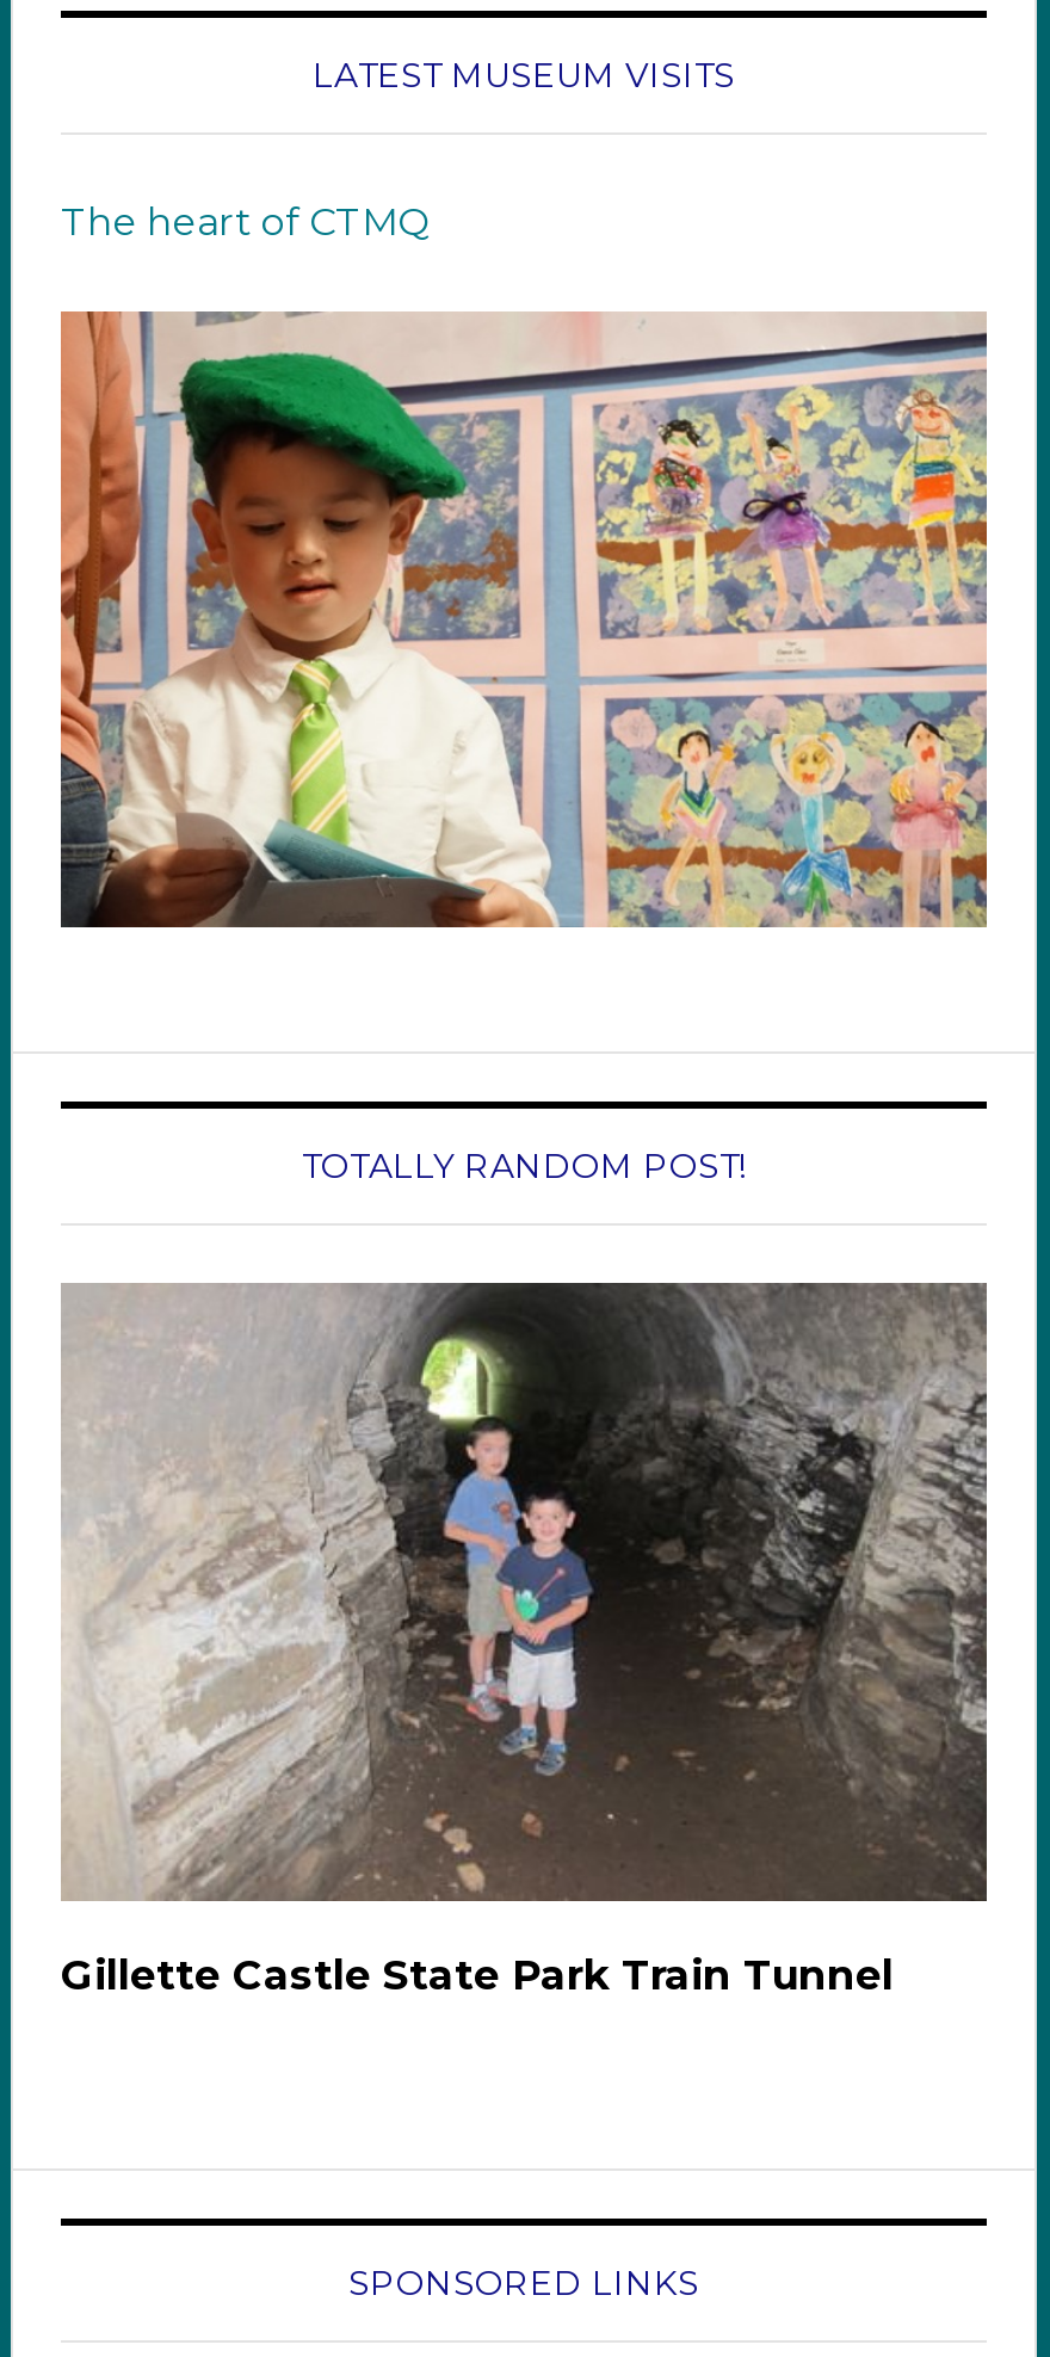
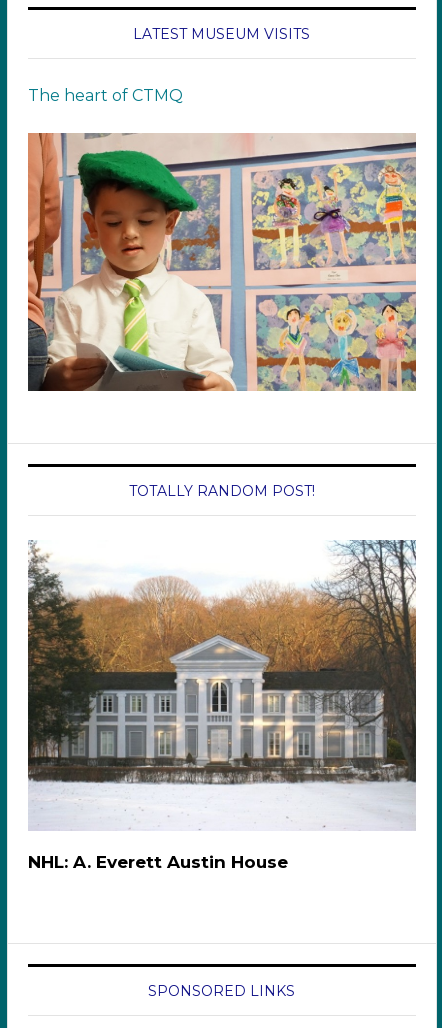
[61,1281,989,1999] [image] | Gillette Castle State Park Train Tunnel -> [27,540,416,872] [image] | NHL: A. Everett Austin House

